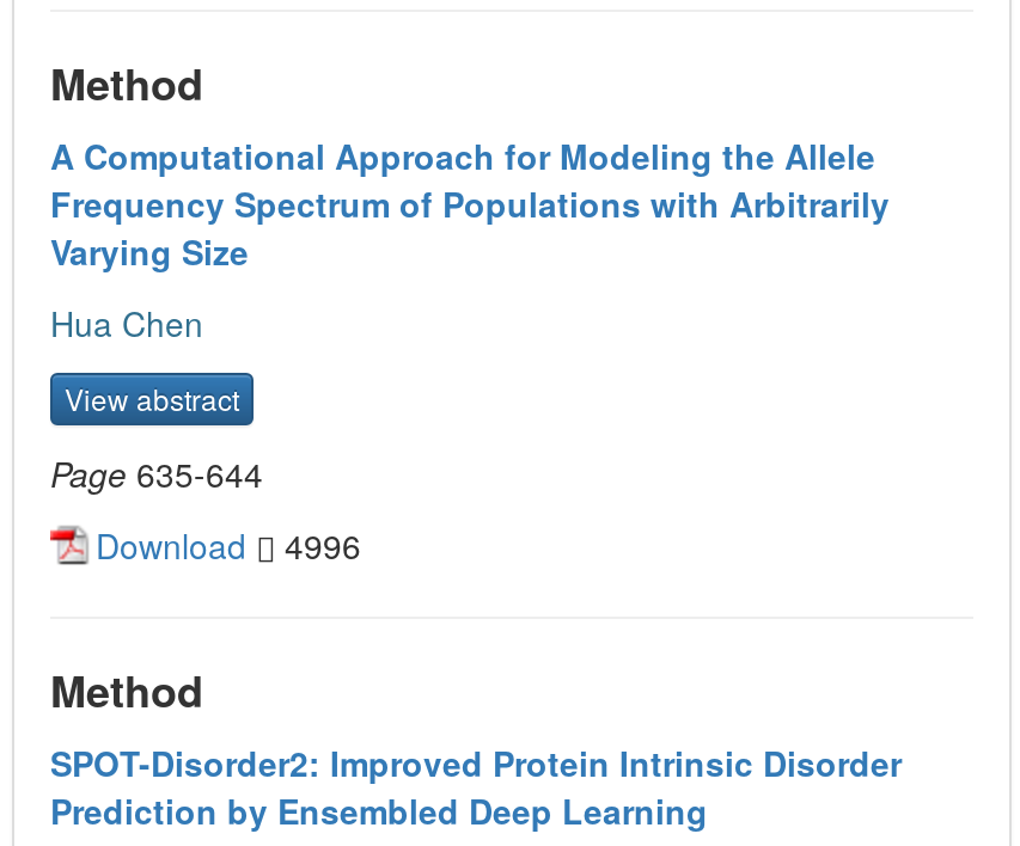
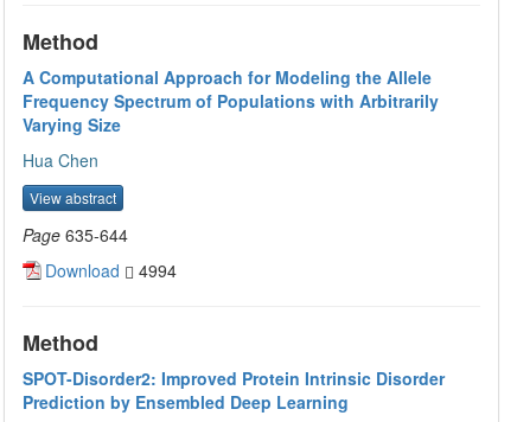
[96,522,361,569] Download 4996 -> [45,259,177,282] Download 4994

